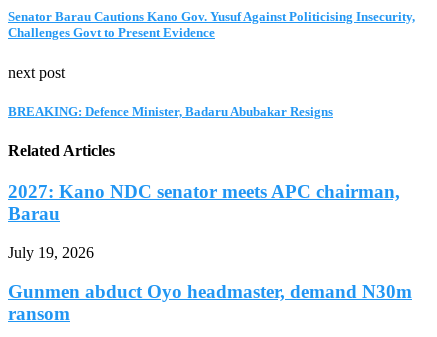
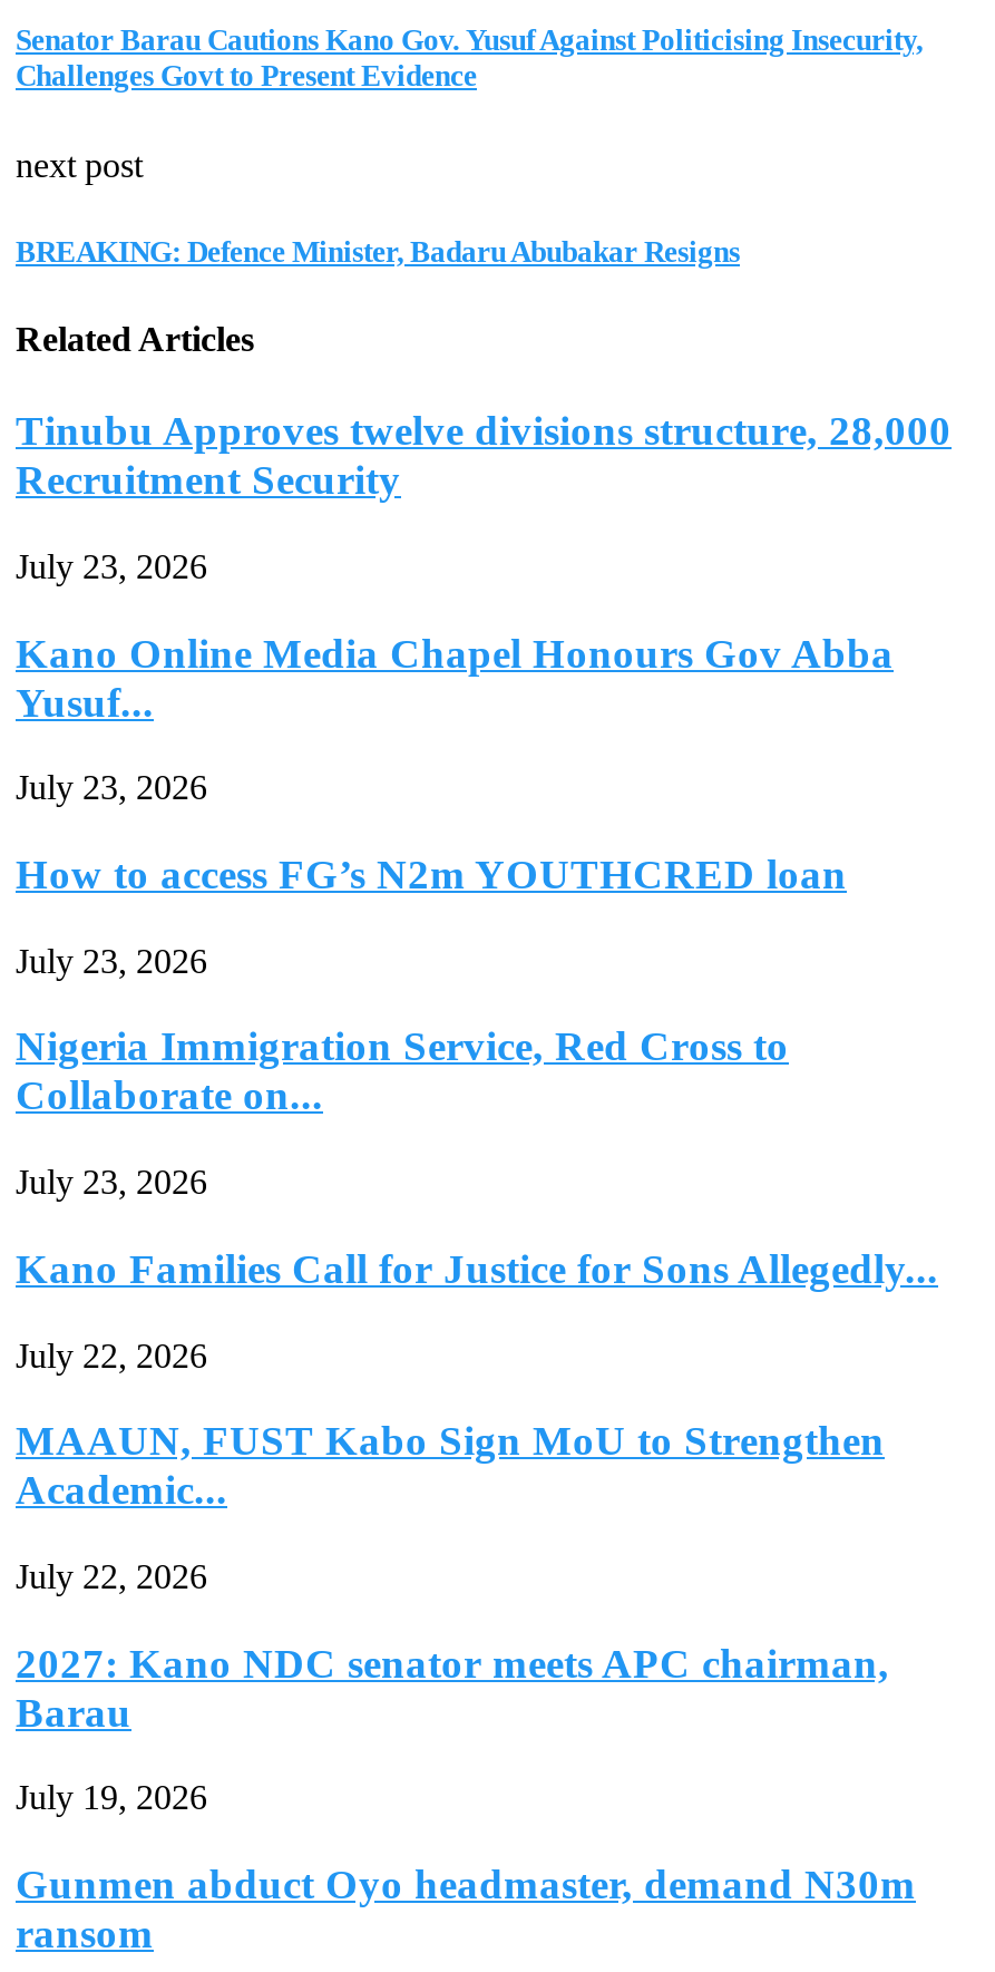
none -> [16,407,952,1595] Tinubu Approves twelve divisions structure, 28,000 | Recruitment Security | July 23, 2026 | Kano Online Media Chapel Honours Gov Abba | Yusuf... | July 23, 2026 | How to access FG’s N2m YOUTHCRED loan | July 23, 2026 | Nigeria Immigration Service, Red Cross to | Collaborate on... | July 23, 2026 | Kano Families Call for Justice for Sons Allegedly... | July 22, 2026 | MAAUN, FUST Kabo Sign MoU to Strengthen | Academic... | July 22, 2026

